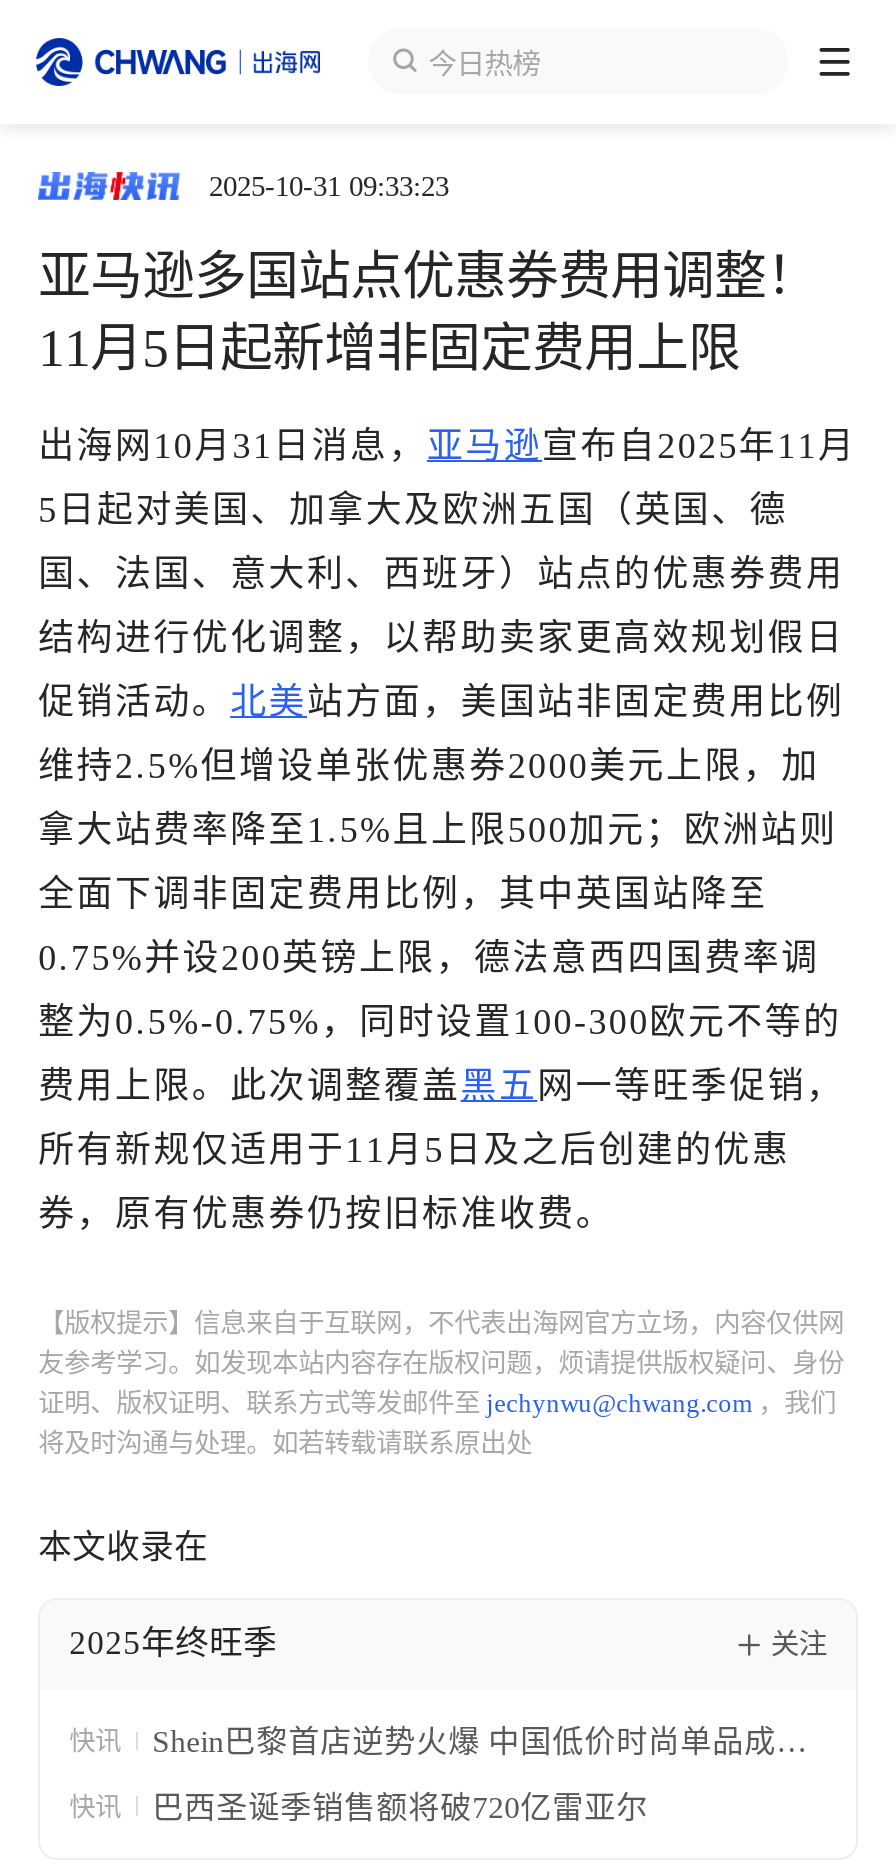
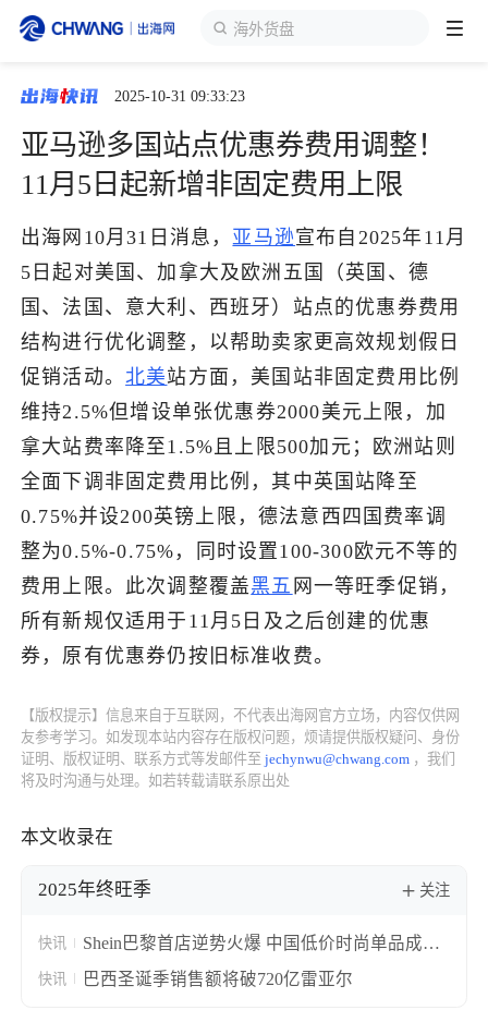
[428,48,540,80] 今日热榜 -> [233,21,294,38] 海外货盘

